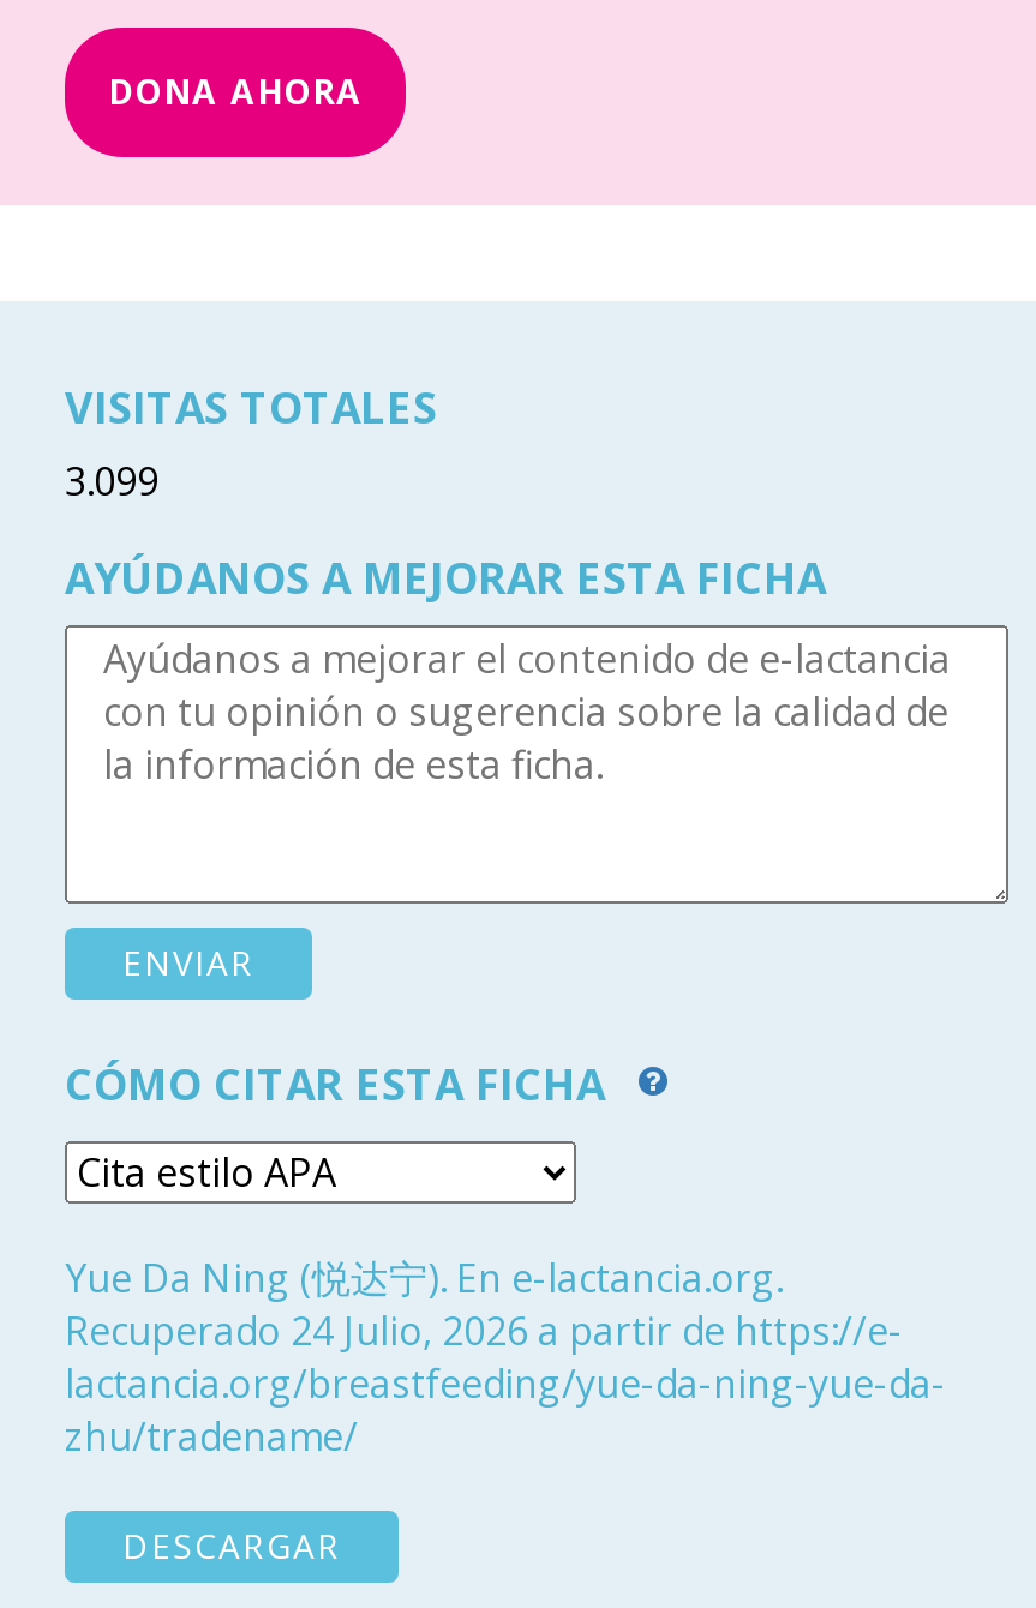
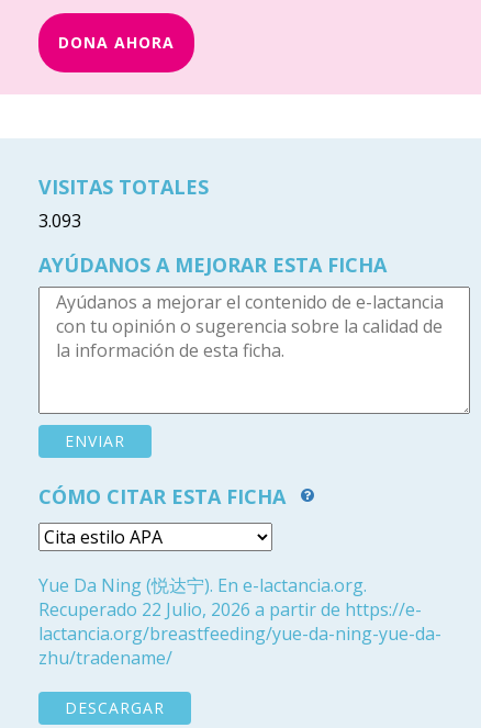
[65,455,158,508] 3.099 -> [38,209,81,233] 3.093
[65,1304,903,1357] Recuperado 24 Julio, 2026 a partir de https://e- -> [38,597,422,621] Recuperado 22 Julio, 2026 a partir de https://e-

